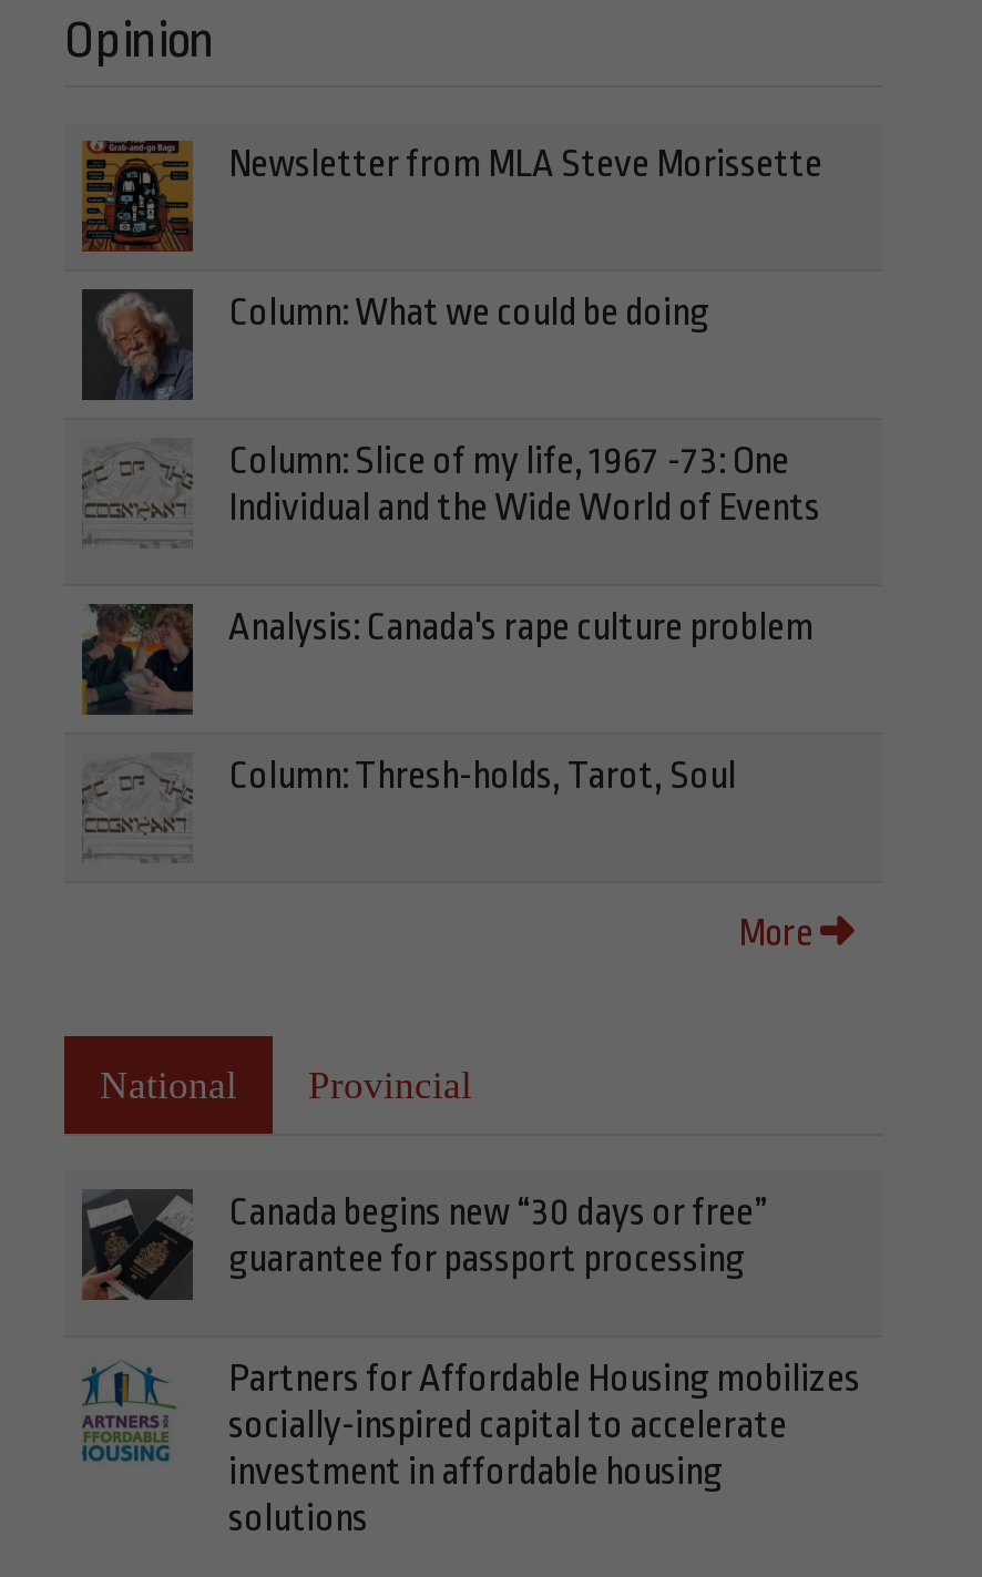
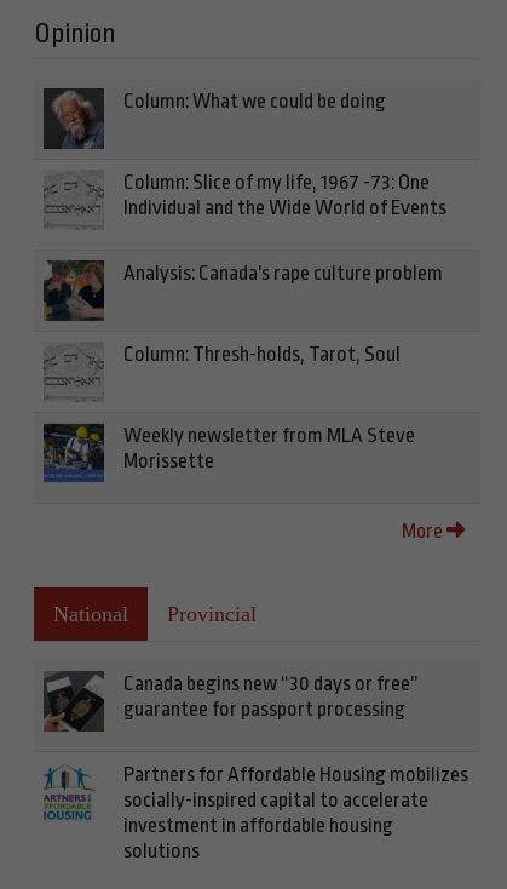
[80,139,822,254] [image] | Newsletter from MLA Steve Morissette -> none
moved [91,291,820,798] -> [48,90,446,366]: [image] | Column: What we could be doing | Column: Slice of my life, 1967 -73: One | Individual and the Wide World of Events | Analysis: Canada's rape culture problem | Column: Thresh-holds, Tarot, Soul
none -> [42,423,415,483] [image] | Weekly newsletter from MLA Steve | Morissette

